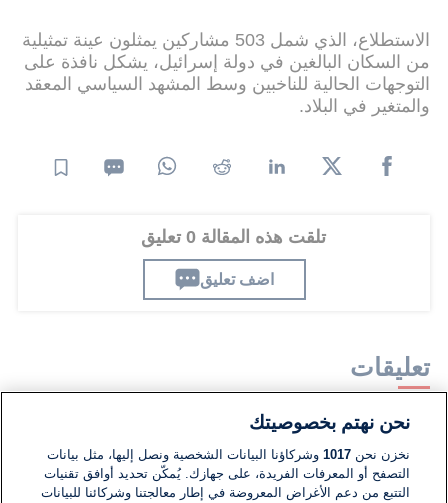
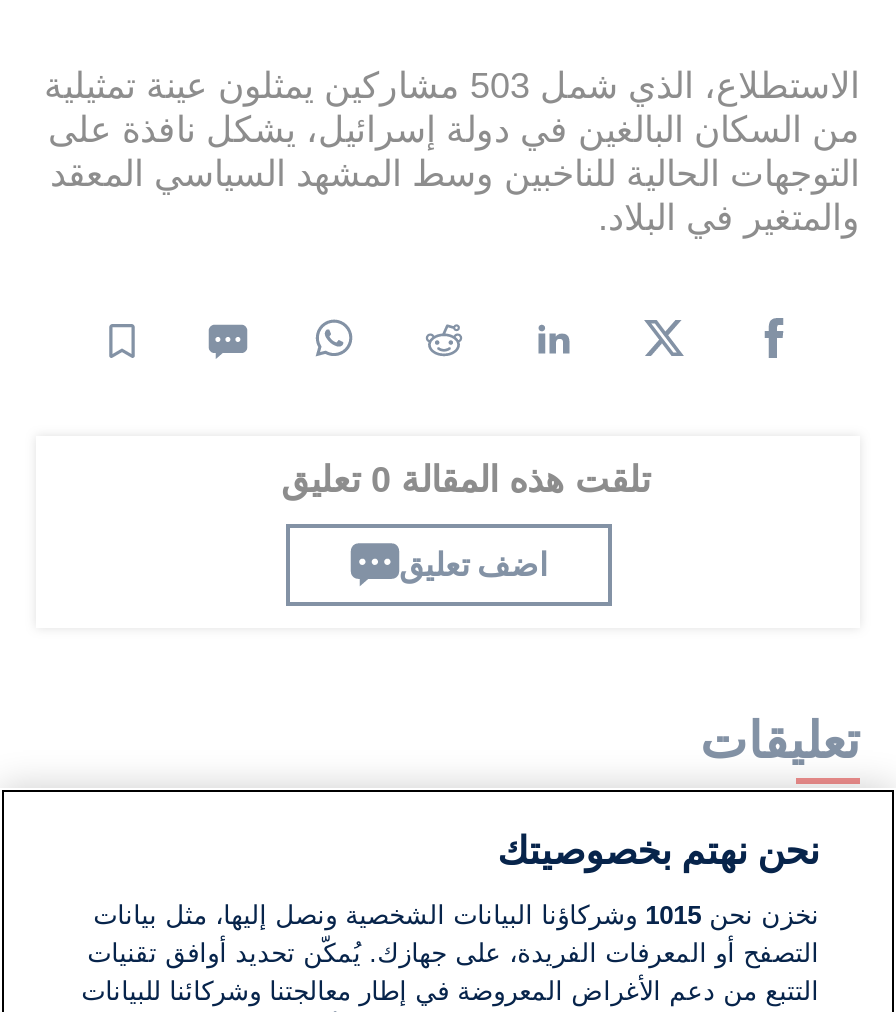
[47,447,410,462] نخزن نحن 1017 وشركاؤنا البيانات الشخصية ونصل إليها، مثل بيانات -> [93,900,819,930] نخزن نحن 1015 وشركاؤنا البيانات الشخصية ونصل إليها، مثل بيانات

